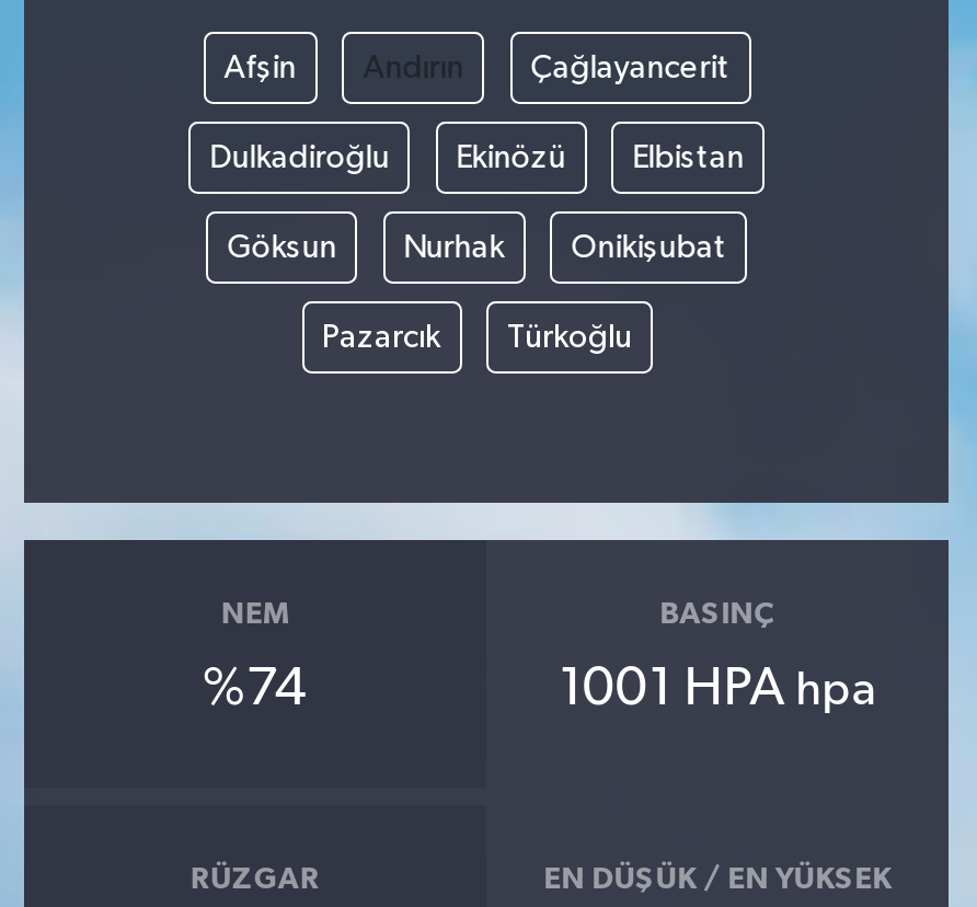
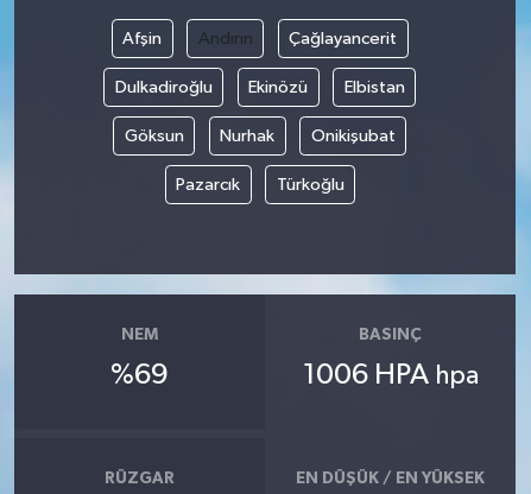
[202,664,308,716] %74 -> [110,361,169,390] %69
[559,664,876,716] 1001 HPA hpa -> [302,361,478,390] 1006 HPA hpa

